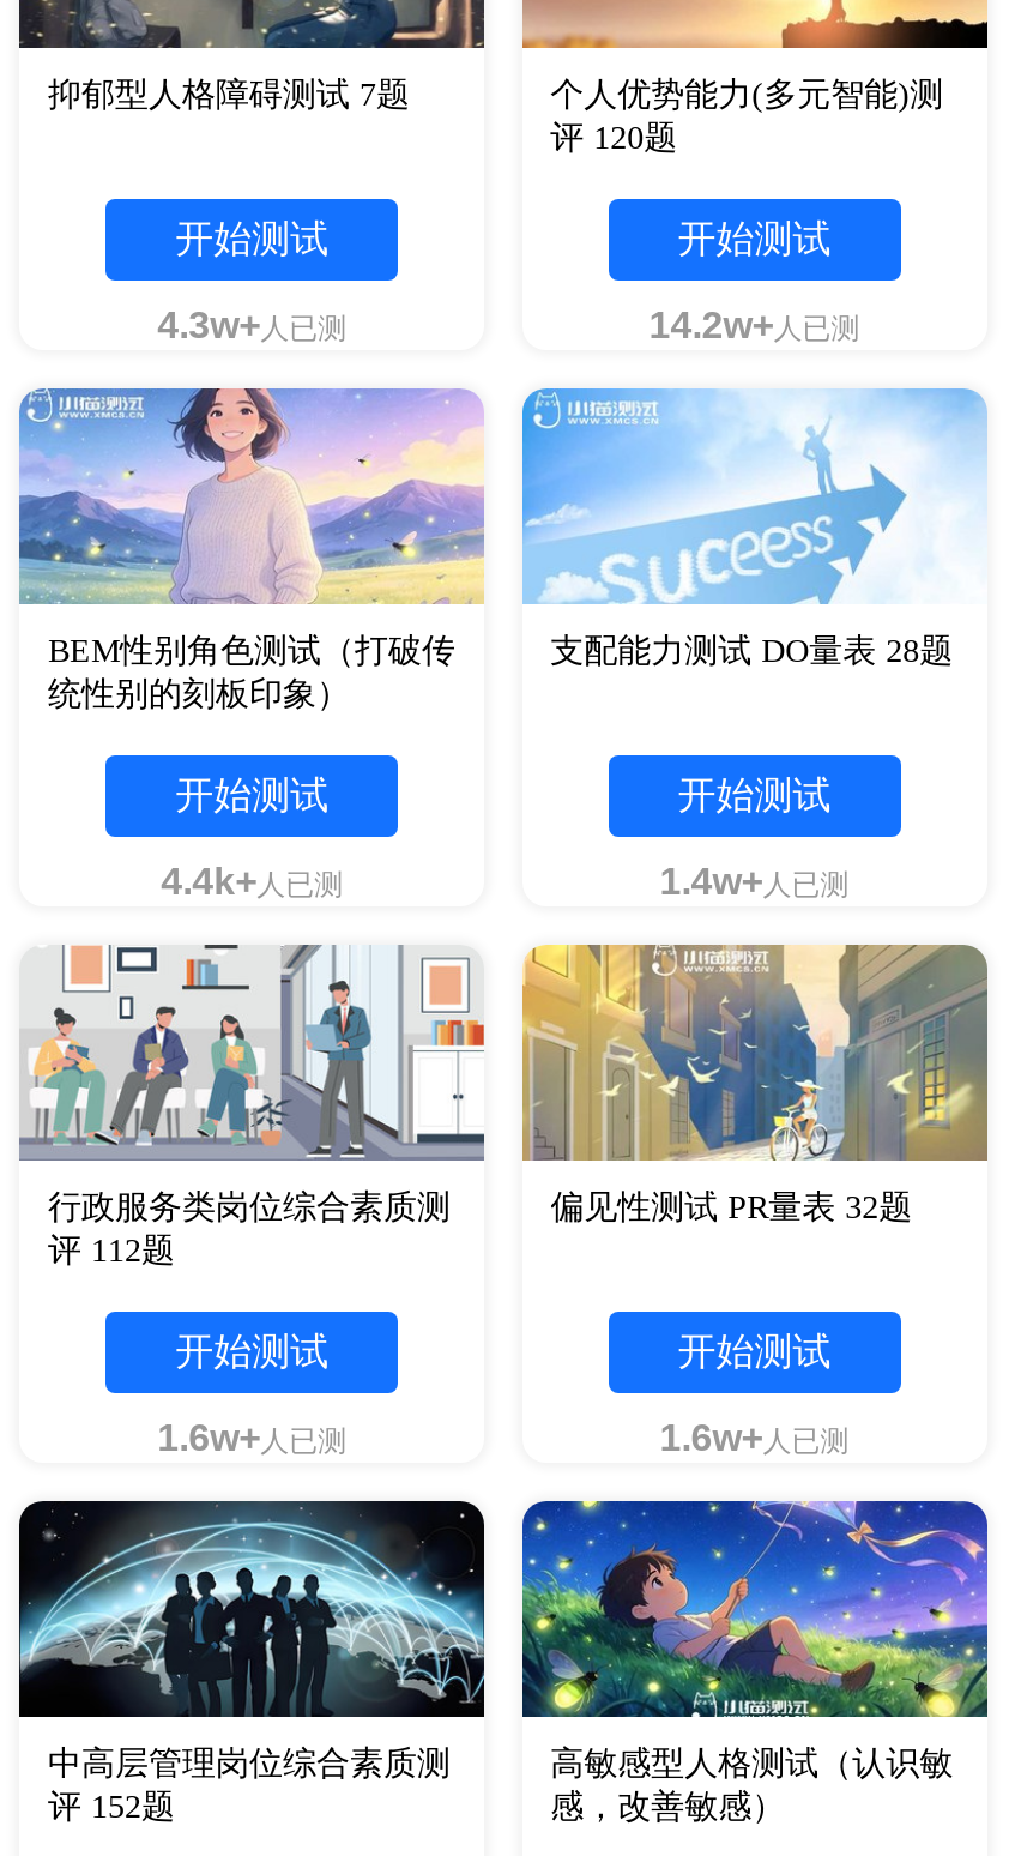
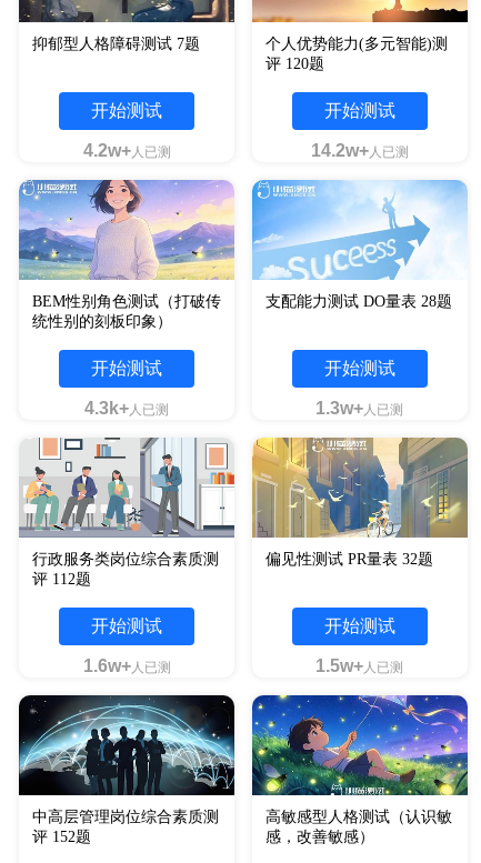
[157,305,347,346] 4.3w+人已测 -> [83,142,171,160] 4.2w+人已测
[161,862,343,903] 4.4k+人已测 -> [85,399,169,418] 4.3k+人已测
[660,862,849,903] 1.4w+人已测 -> [316,399,404,418] 1.3w+人已测
[660,1418,849,1459] 1.6w+人已测 -> [316,657,404,676] 1.5w+人已测

